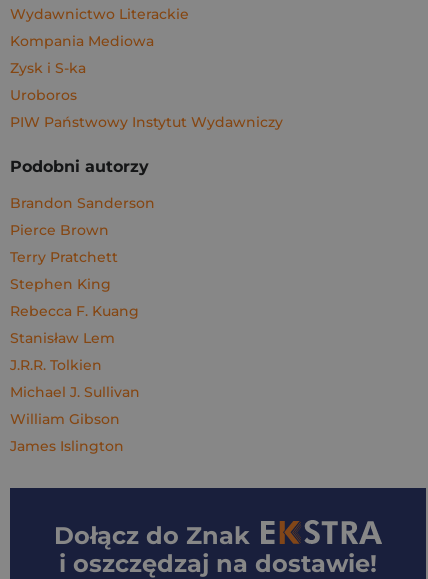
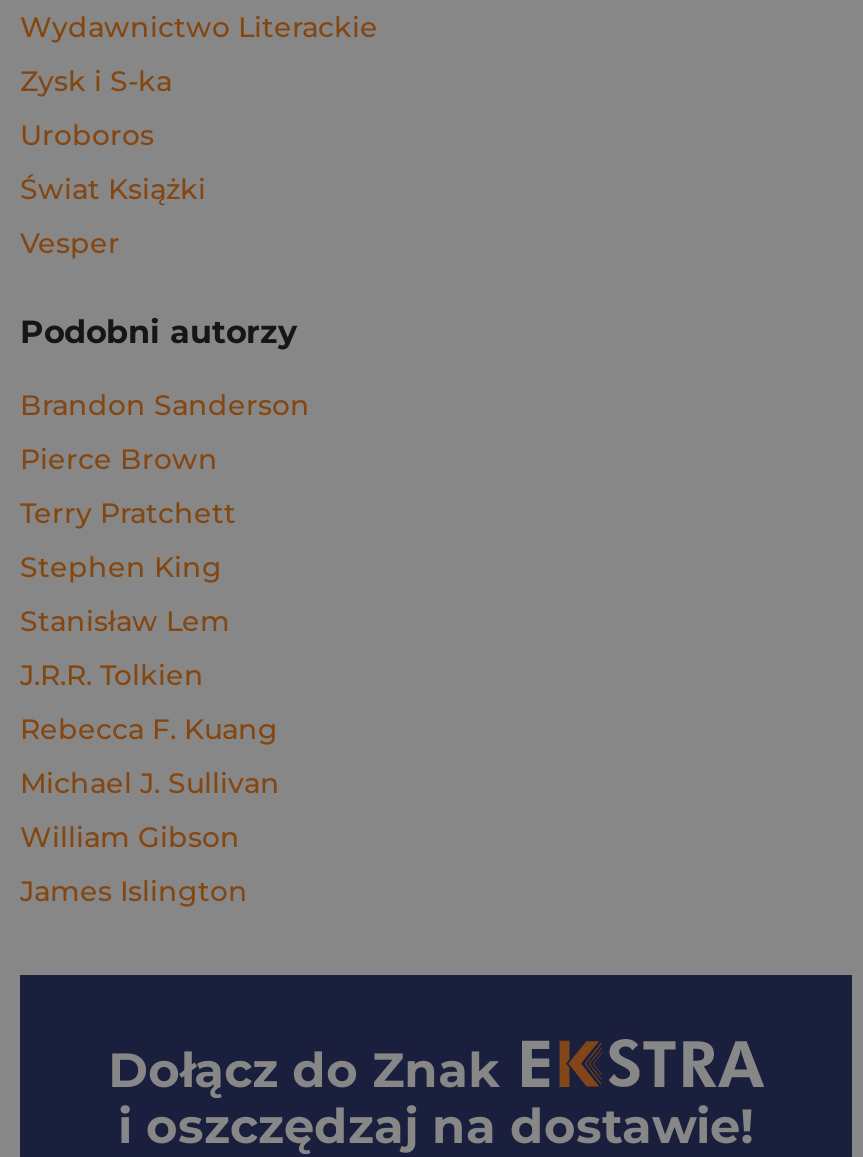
[10,32,154,50] Kompania Mediowa -> none
moved [10,59,86,104] -> [20,63,172,153]: Zysk i S-ka | Uroboros
[10,113,283,131] PIW Państwowy Instytut Wydawniczy -> [20,171,206,261] Świat Książki | Vesper
moved [10,302,139,320] -> [20,711,278,747]: Rebecca F. Kuang
moved [10,329,115,374] -> [20,603,230,693]: Stanisław Lem | J.R.R. Tolkien

